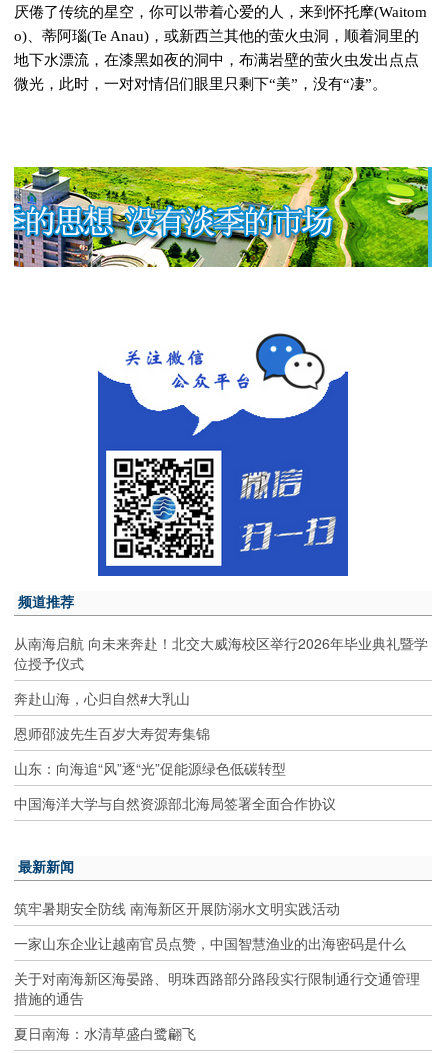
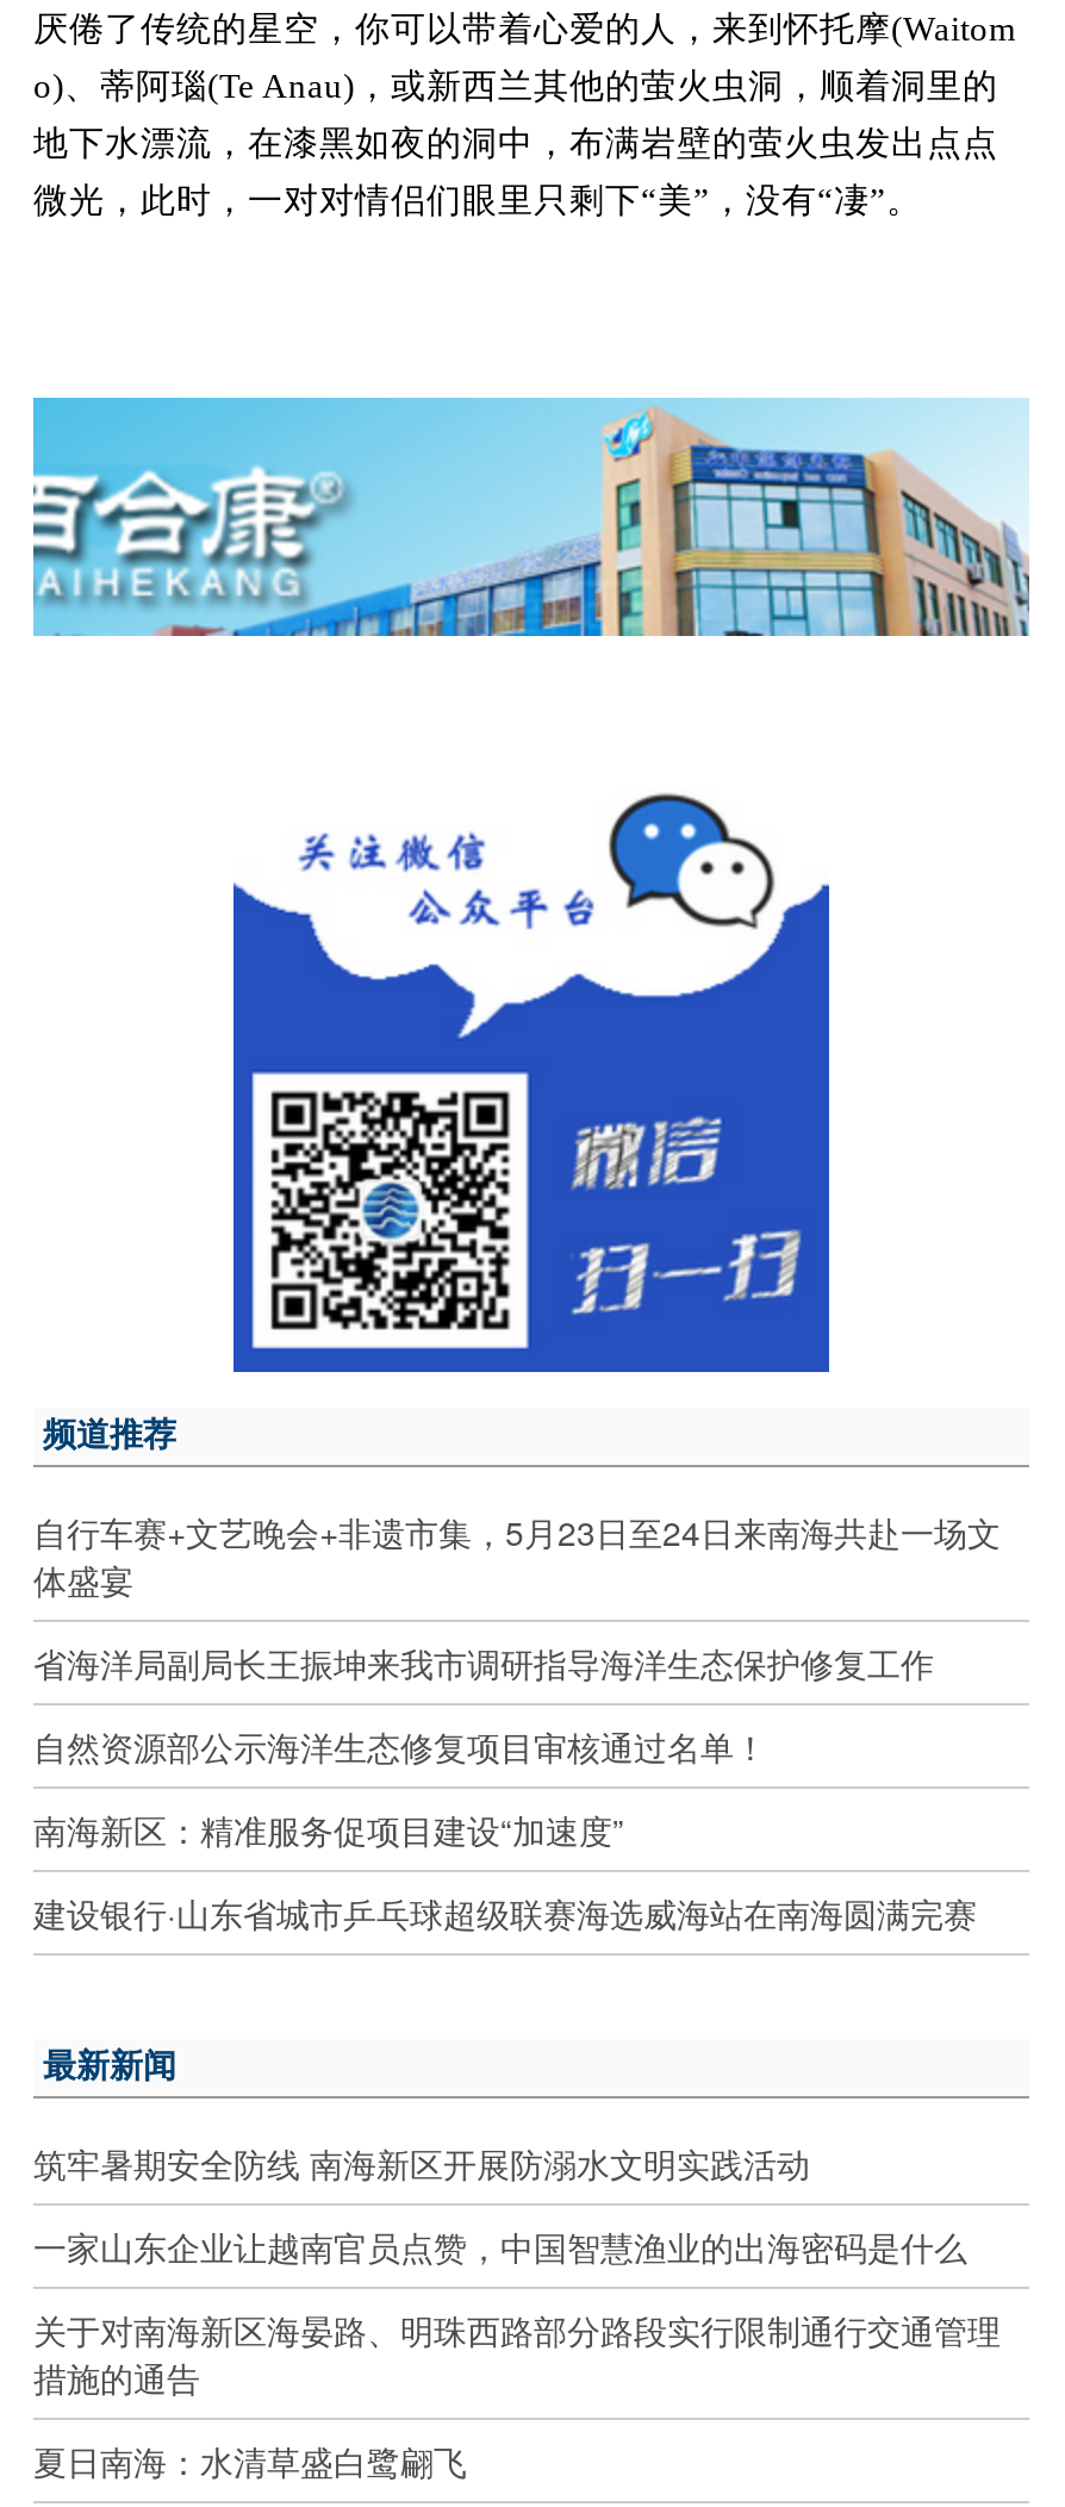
[13,166,433,268] [image] -> [31,395,1032,638] [image]
[14,633,428,673] 从南海启航 向未来奔赴！北交大威海校区举行2026年毕业典礼暨学 | 位授予仪式 -> [33,1509,1001,1604] 自行车赛+文艺晚会+非遗市集，5月23日至24日来南海共赴一场文 | 体盛宴
[14,688,190,708] 奔赴山海，心归自然#大乳山 -> [33,1640,934,1687] 省海洋局副局长王振坤来我市调研指导海洋生态保护修复工作
[14,723,210,743] 恩师邵波先生百岁大寿贺寿集锦 -> [33,1723,767,1771] 自然资源部公示海洋生态修复项目审核通过名单！
[14,758,286,778] 山东：向海追“风”逐“光”促能源绿色低碳转型 -> [33,1806,624,1854] 南海新区：精准服务促项目建设“加速度”
[14,793,336,813] 中国海洋大学与自然资源部北海局签署全面合作协议 -> [33,1890,977,1937] 建设银行·山东省城市乒乓球超级联赛海选威海站在南海圆满完赛

